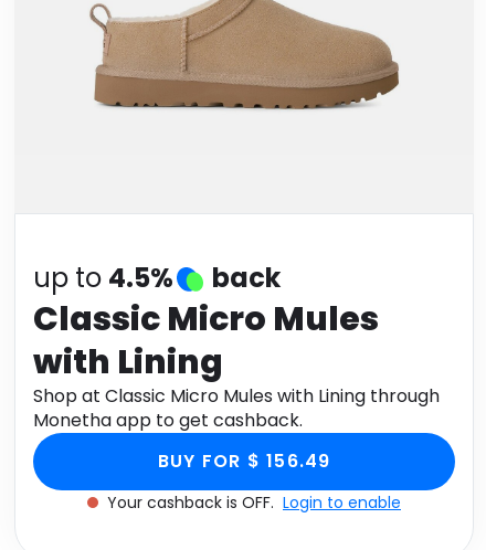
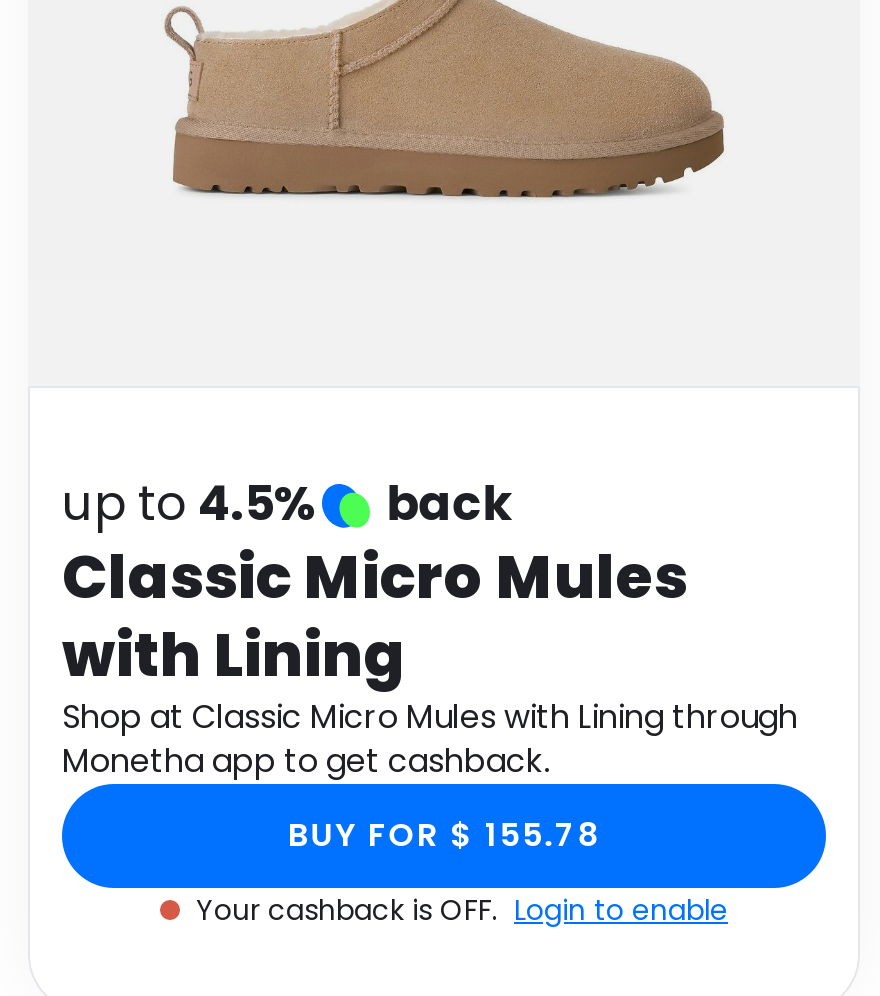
[157,448,331,474] BUY FOR $ 156.49 -> [288,812,600,858] BUY FOR $ 155.78

